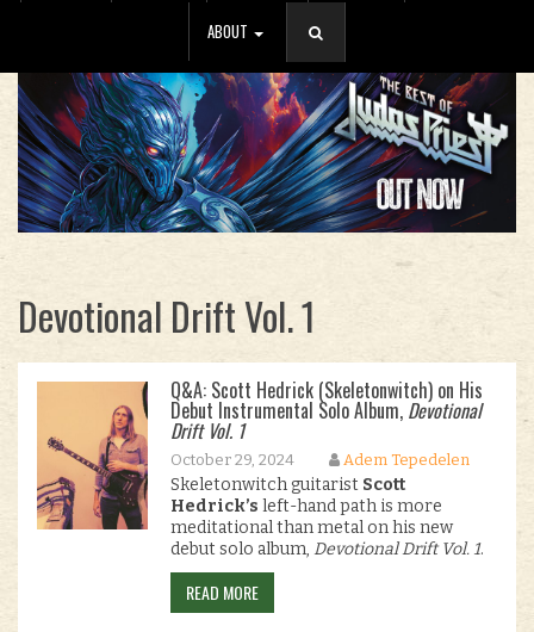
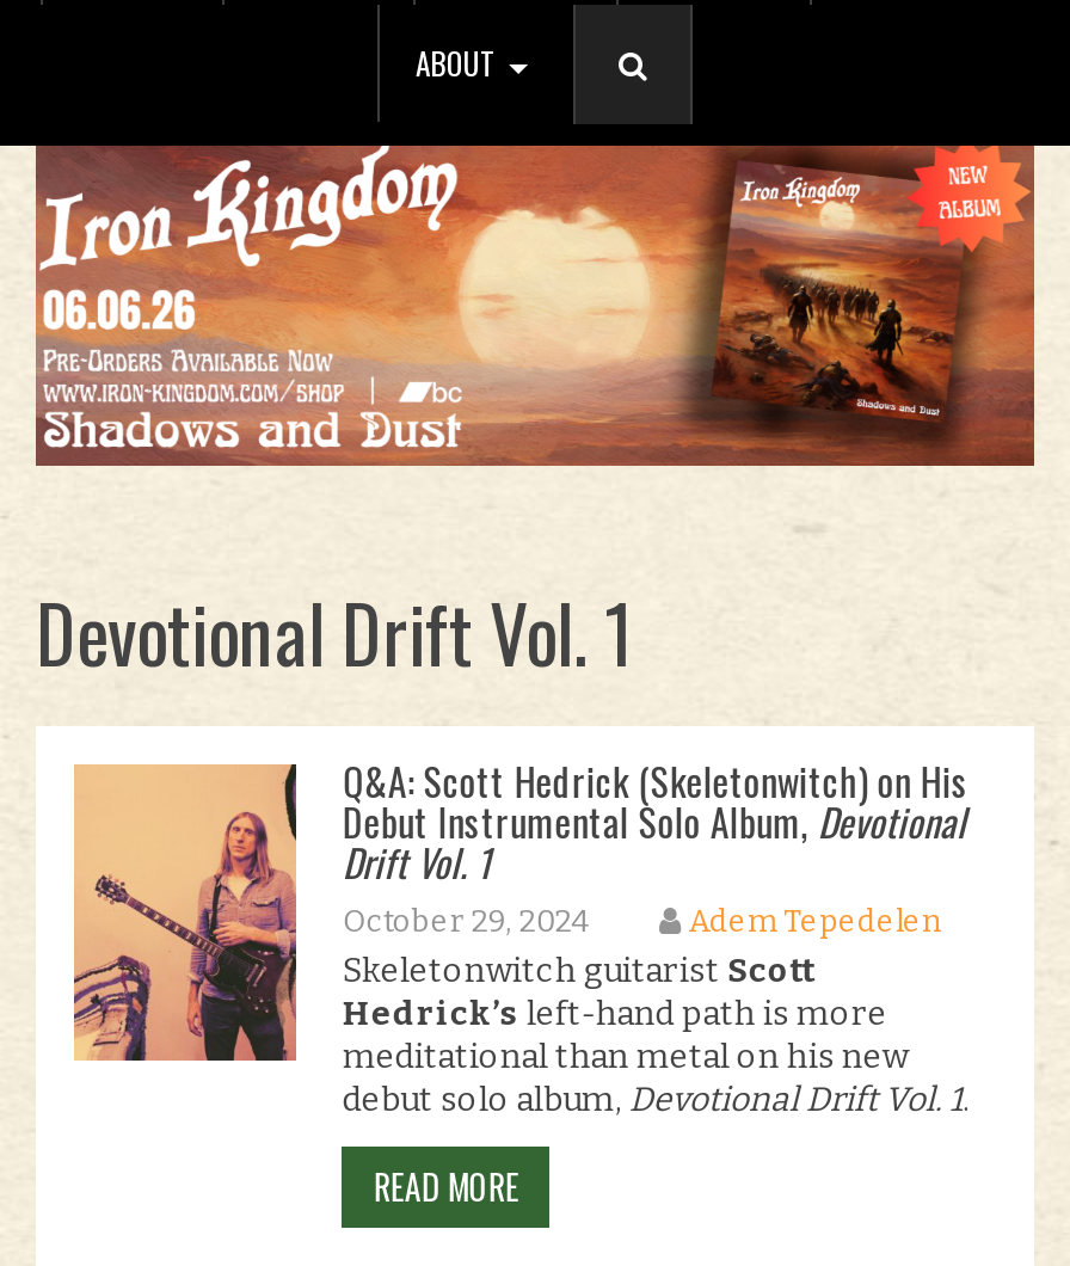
[17,72,517,234] [image] -> [33,143,1037,468] [image]

